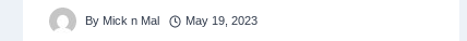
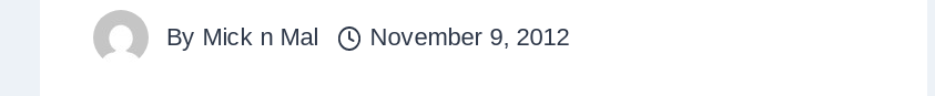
[85,14,257,27] By Mick n Mal May 19, 2023 -> [166,24,569,51] By Mick n Mal November 9, 2012

